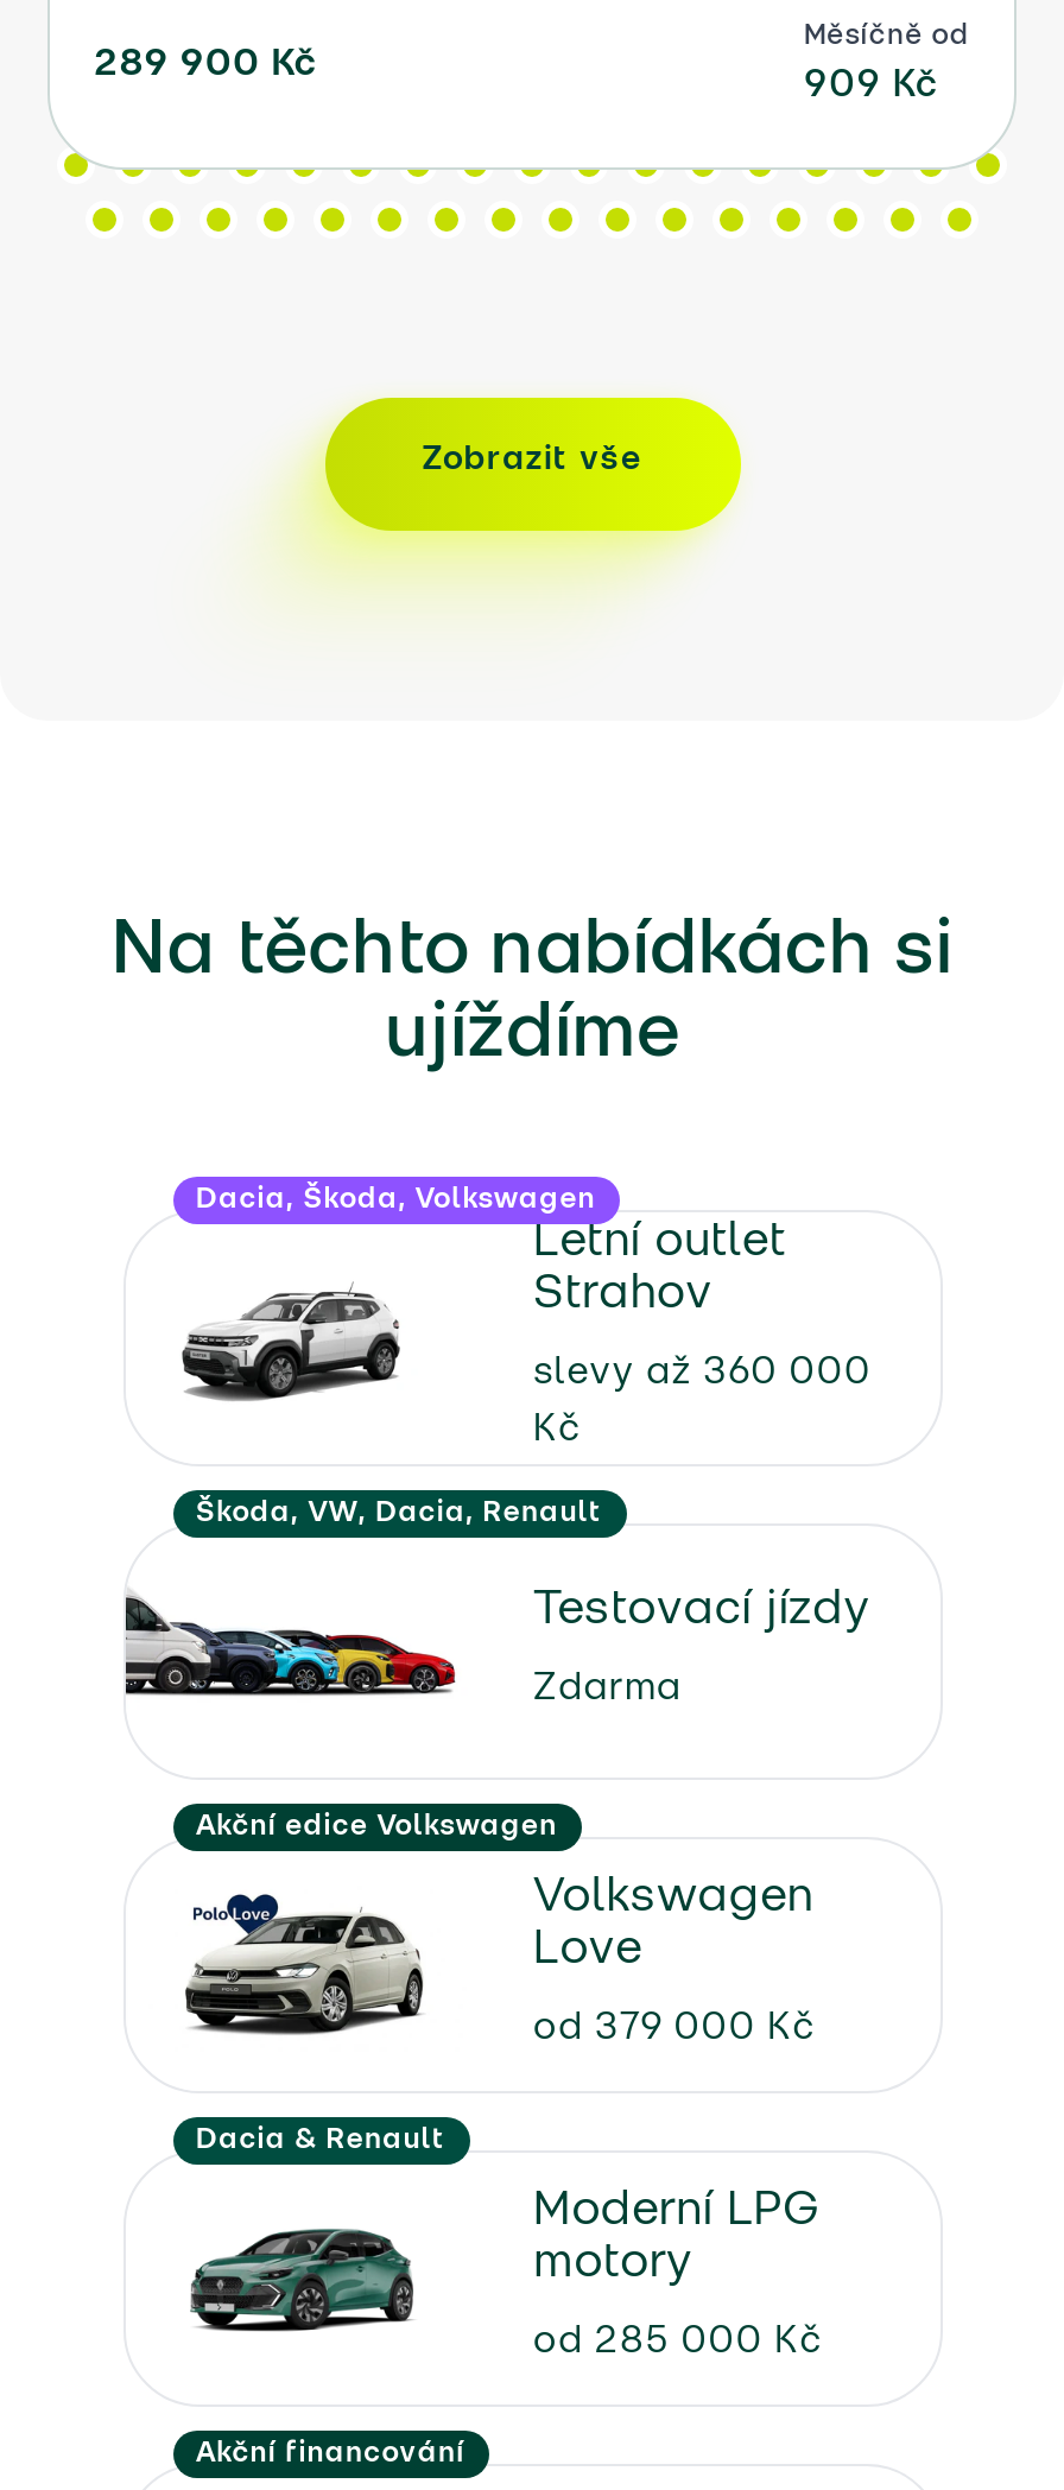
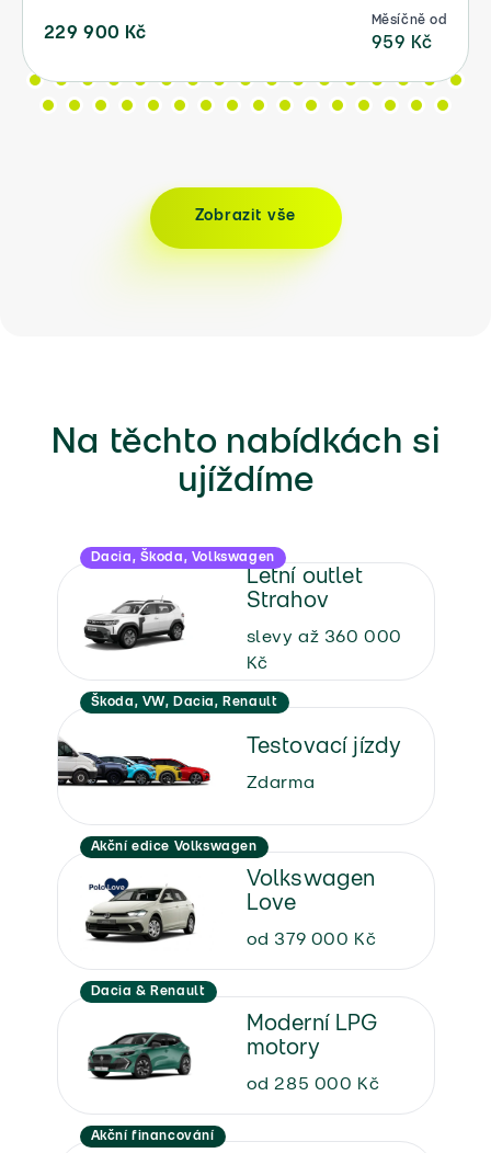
[94,48,317,81] 289 900 Kč -> [43,26,146,41] 229 900 Kč
[804,70,938,103] 909 Kč -> [371,36,432,51] 959 Kč

